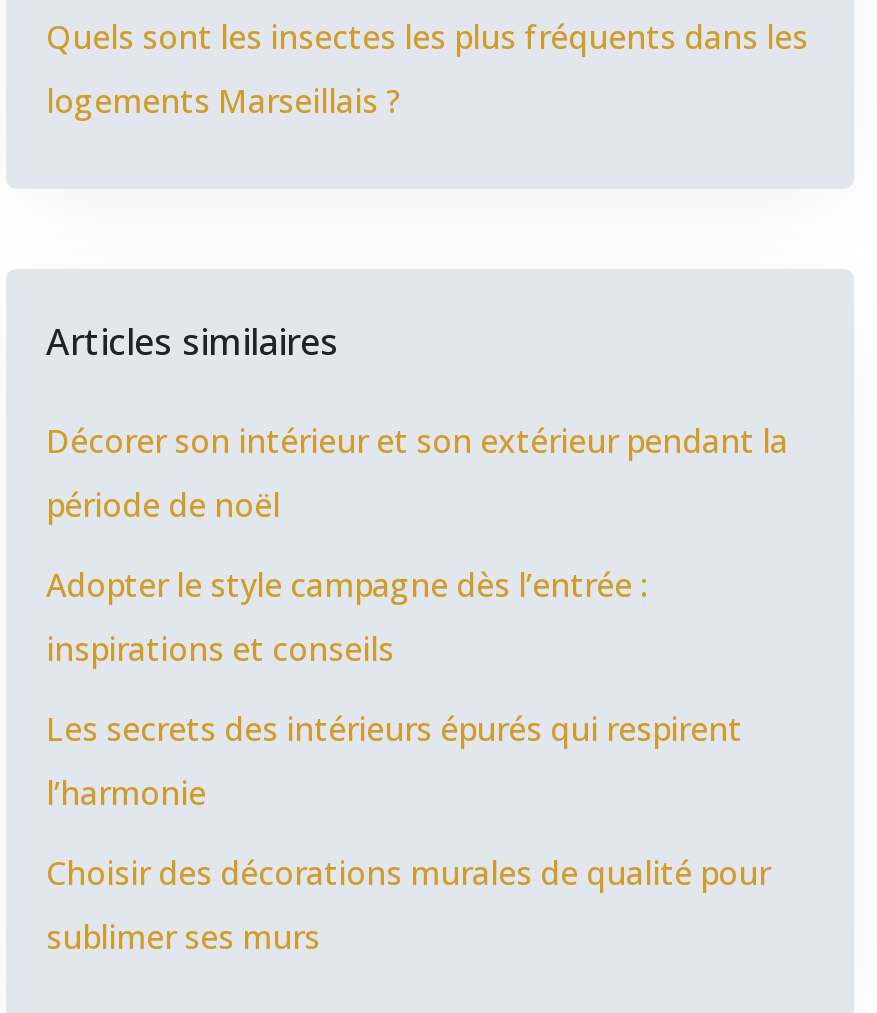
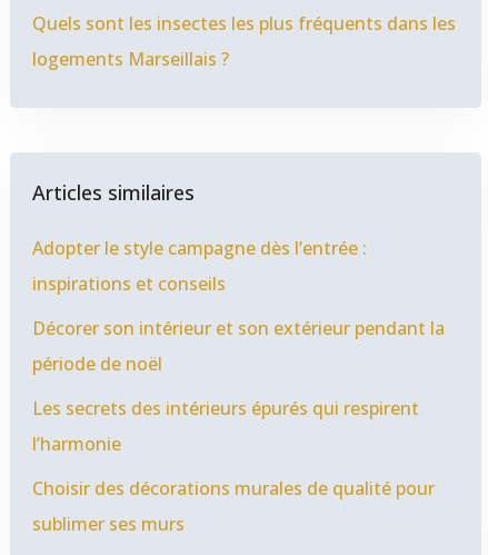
moved [46,419,788,527] -> [32,316,445,376]: Décorer son intérieur et son extérieur pendant la | période de noël
moved [46,563,648,671] -> [32,236,367,296]: Adopter le style campagne dès l’entrée : | inspirations et conseils

